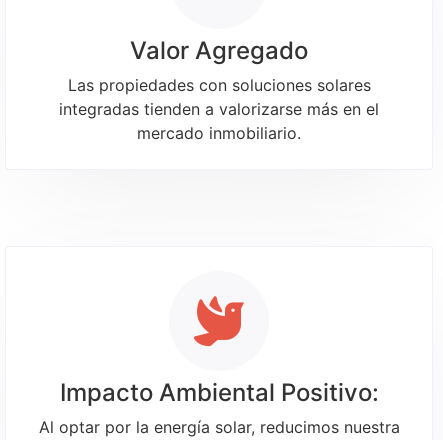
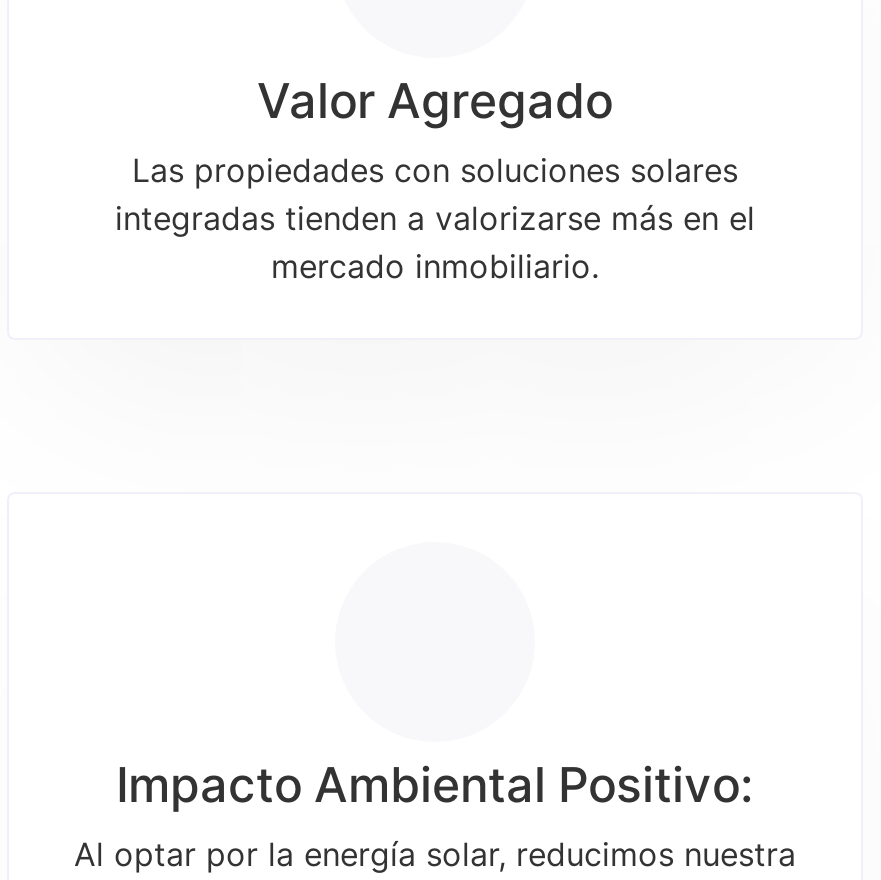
[193,295,245,347] [image] -> none

